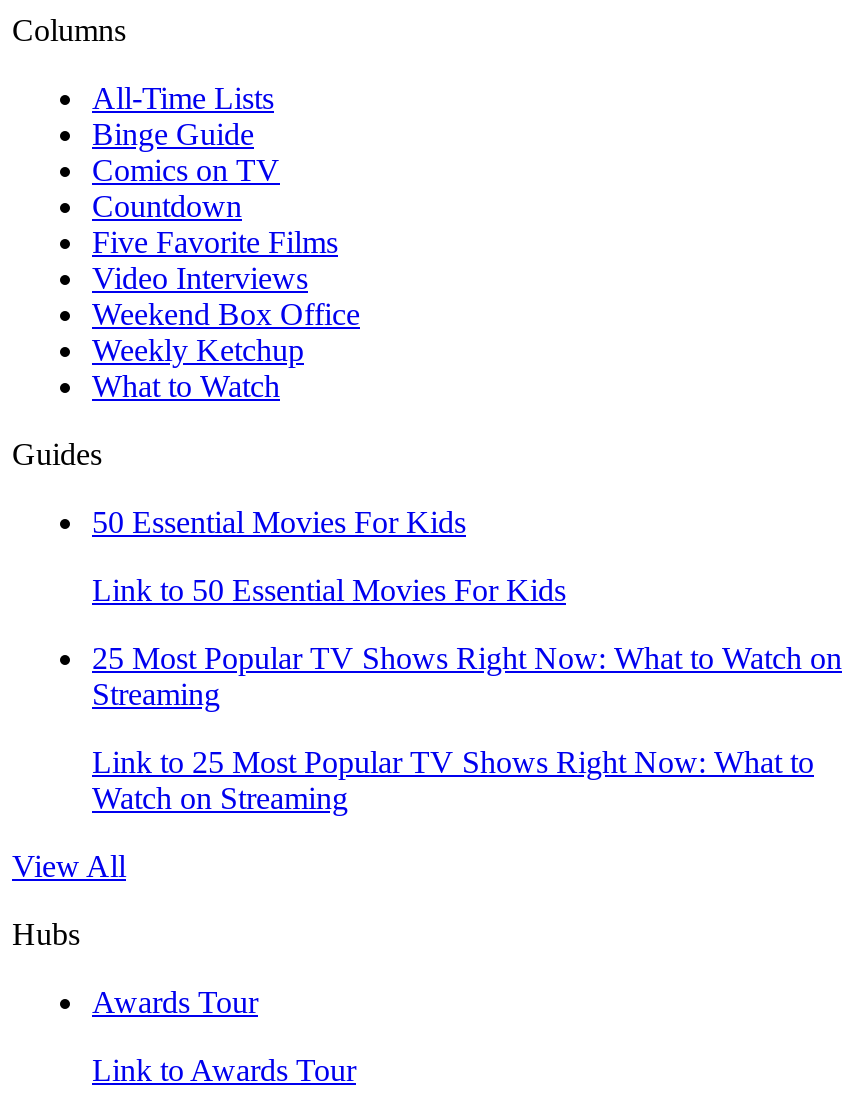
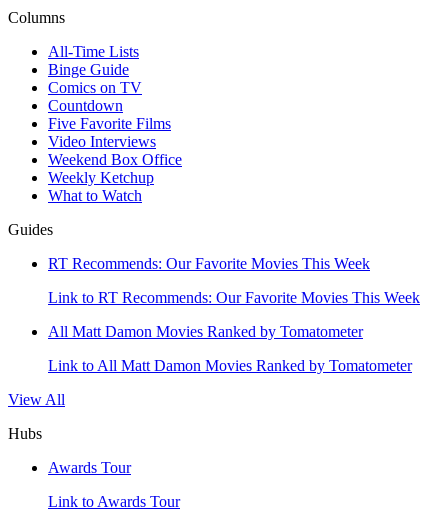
[92,505,466,539] 50 Essential Movies For Kids -> [48,255,370,272] RT Recommends: Our Favorite Movies This Week
[92,573,566,607] Link to 50 Essential Movies For Kids -> [48,289,420,306] Link to RT Recommends: Our Favorite Movies This Week
[92,641,842,711] 25 Most Popular TV Shows Right Now: What to Watch on | Streaming -> [48,323,363,340] All Matt Damon Movies Ranked by Tomatometer
[92,745,814,815] Link to 25 Most Popular TV Shows Right Now: What to | Watch on Streaming -> [48,357,412,374] Link to All Matt Damon Movies Ranked by Tomatometer

